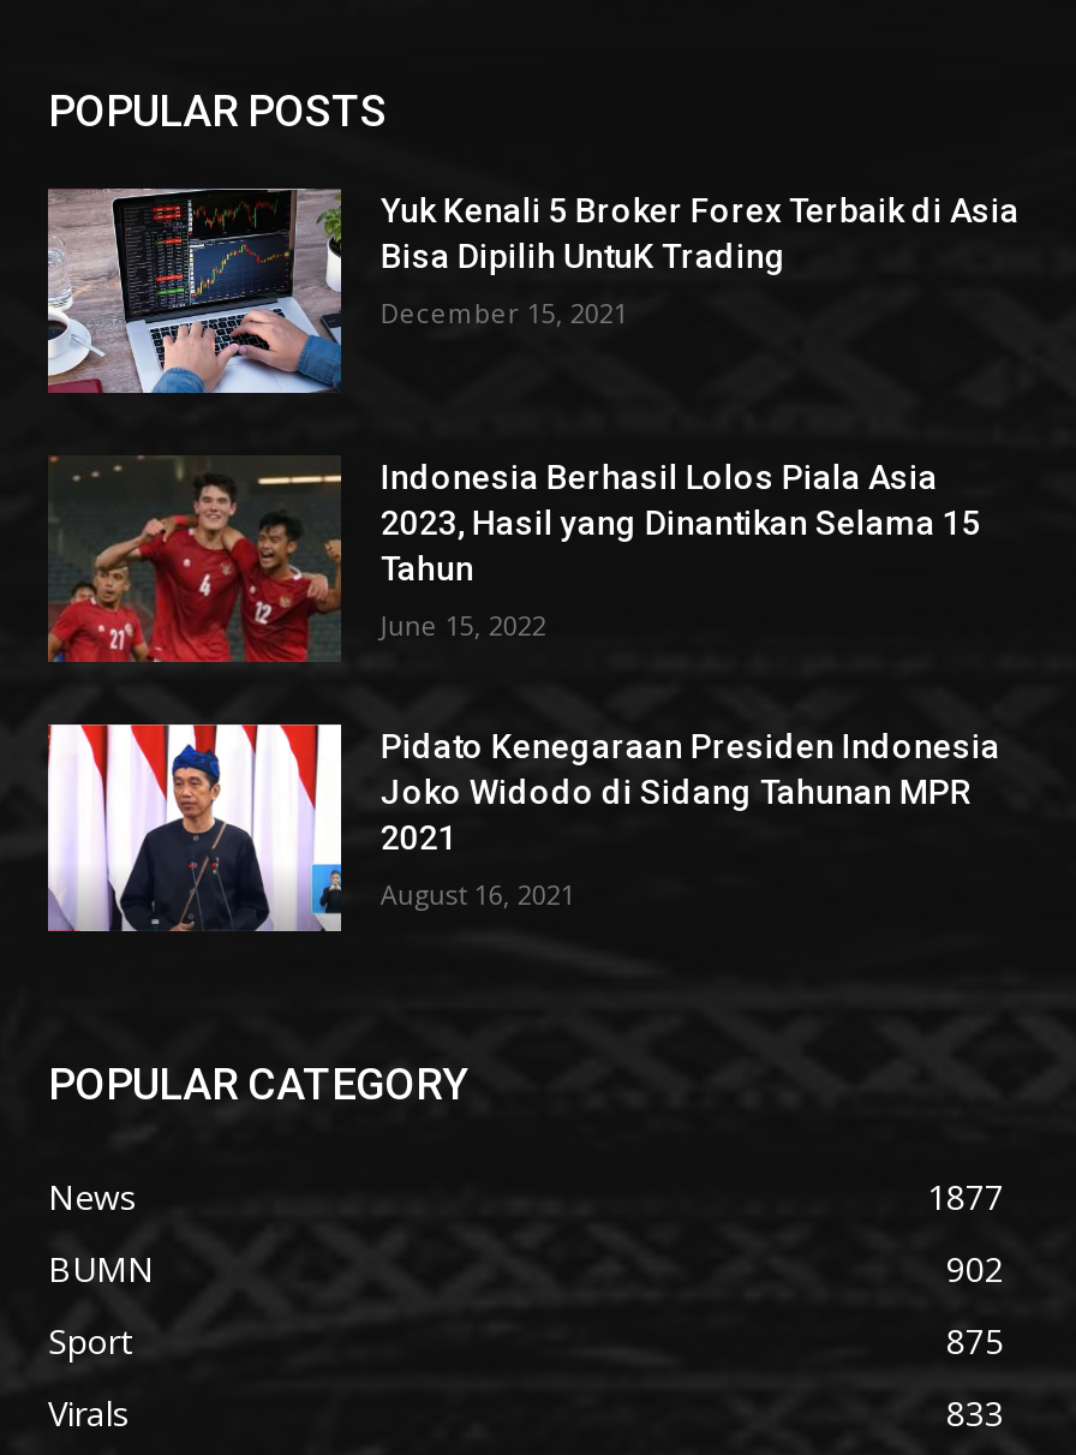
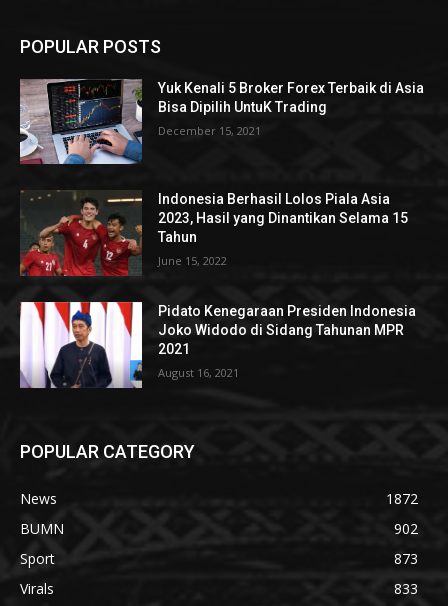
[927,1173,1004,1219] 1877 -> [386,489,418,508] 1872
[946,1317,1004,1363] 875 -> [394,549,418,568] 873

